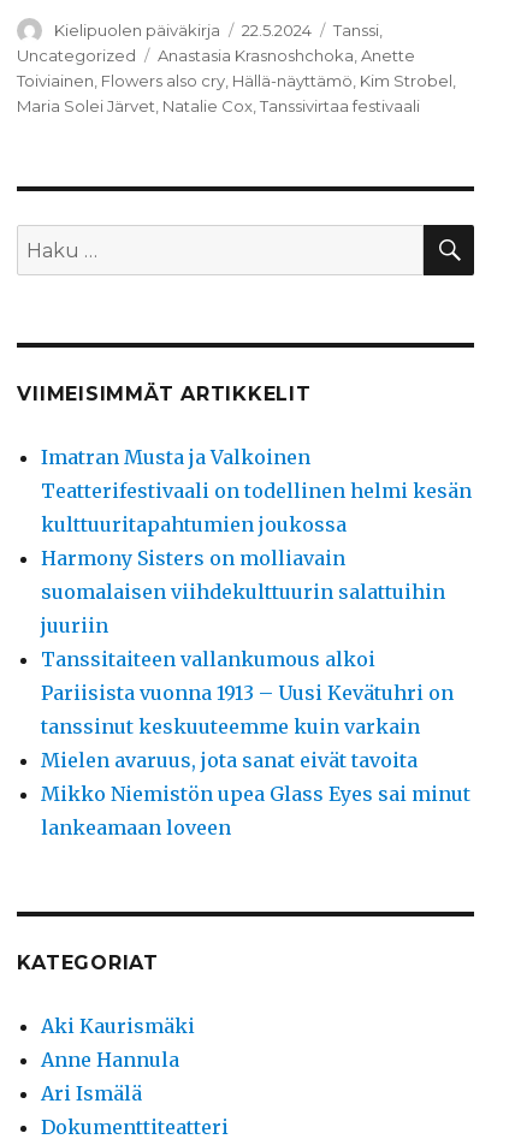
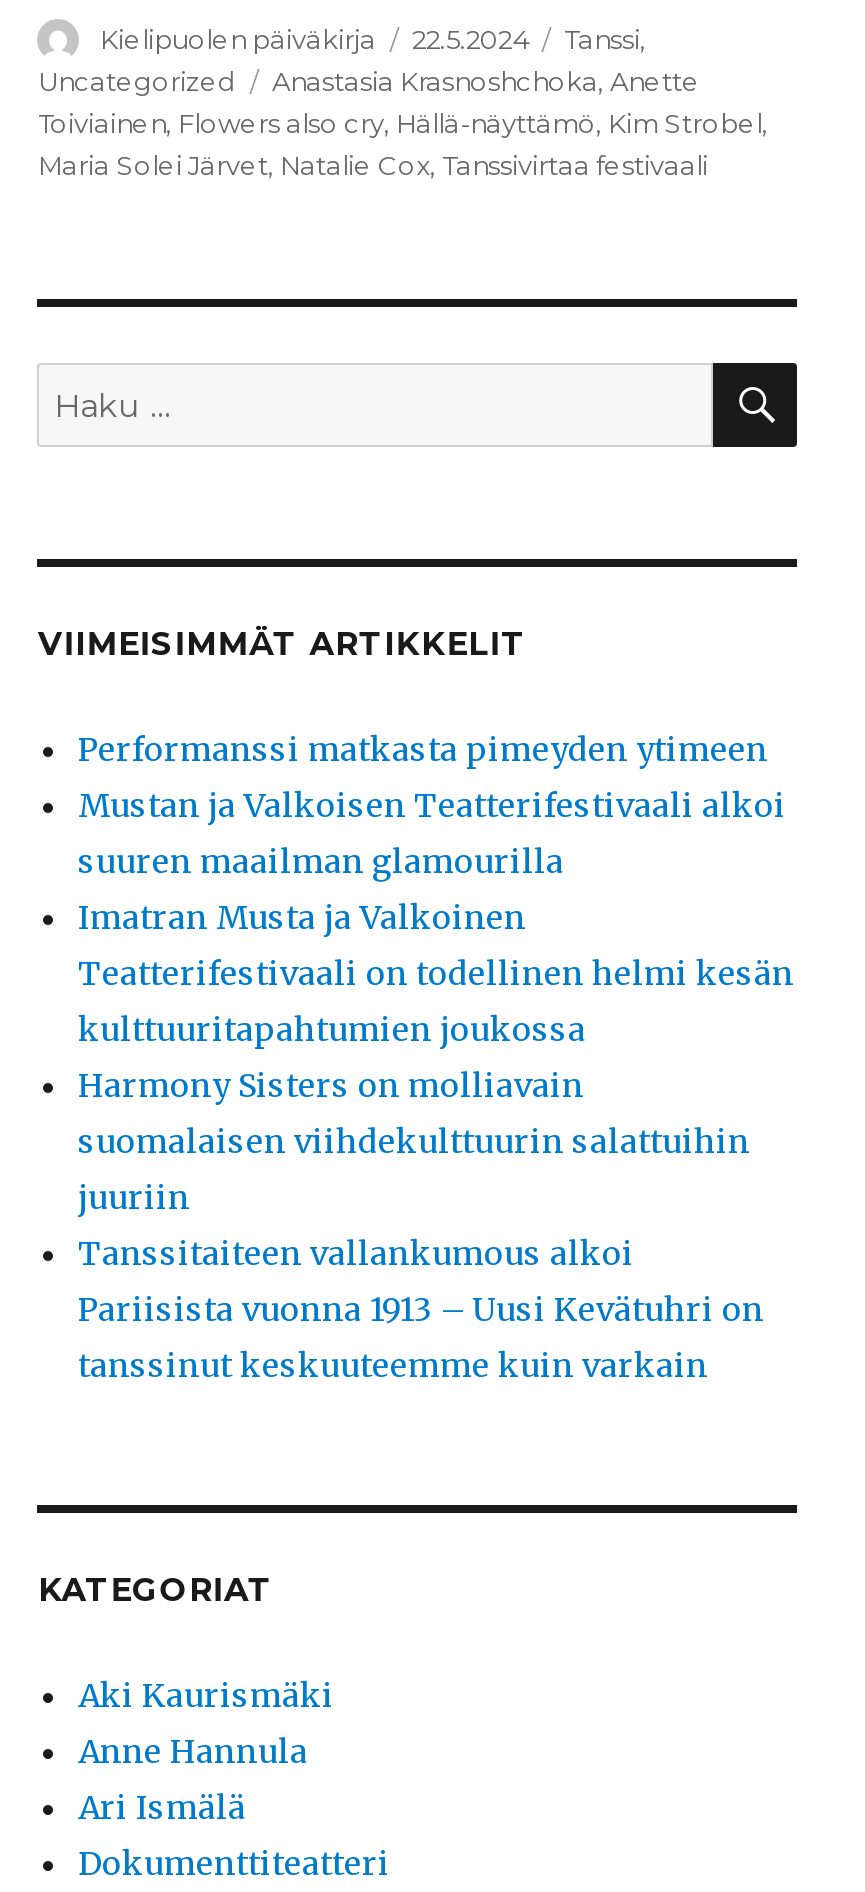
none -> [78,729,786,881] Performanssi matkasta pimeyden ytimeen | Mustan ja Valkoisen Teatterifestivaali alkoi | suuren maailman glamourilla
moved [42,445,472,738] -> [78,897,794,1385]: Imatran Musta ja Valkoinen | Teatterifestivaali on todellinen helmi kesän | kulttuuritapahtumien joukossa | ... | Pariisista vuonna 1913 – Uusi Kevätuhri on | tanssinut keskuuteemme kuin varkain
[42,748,471,839] Mielen avaruus, jota sanat eivät tavoita | Mikko Niemistön upea Glass Eyes sai minut | lankeamaan loveen -> none

